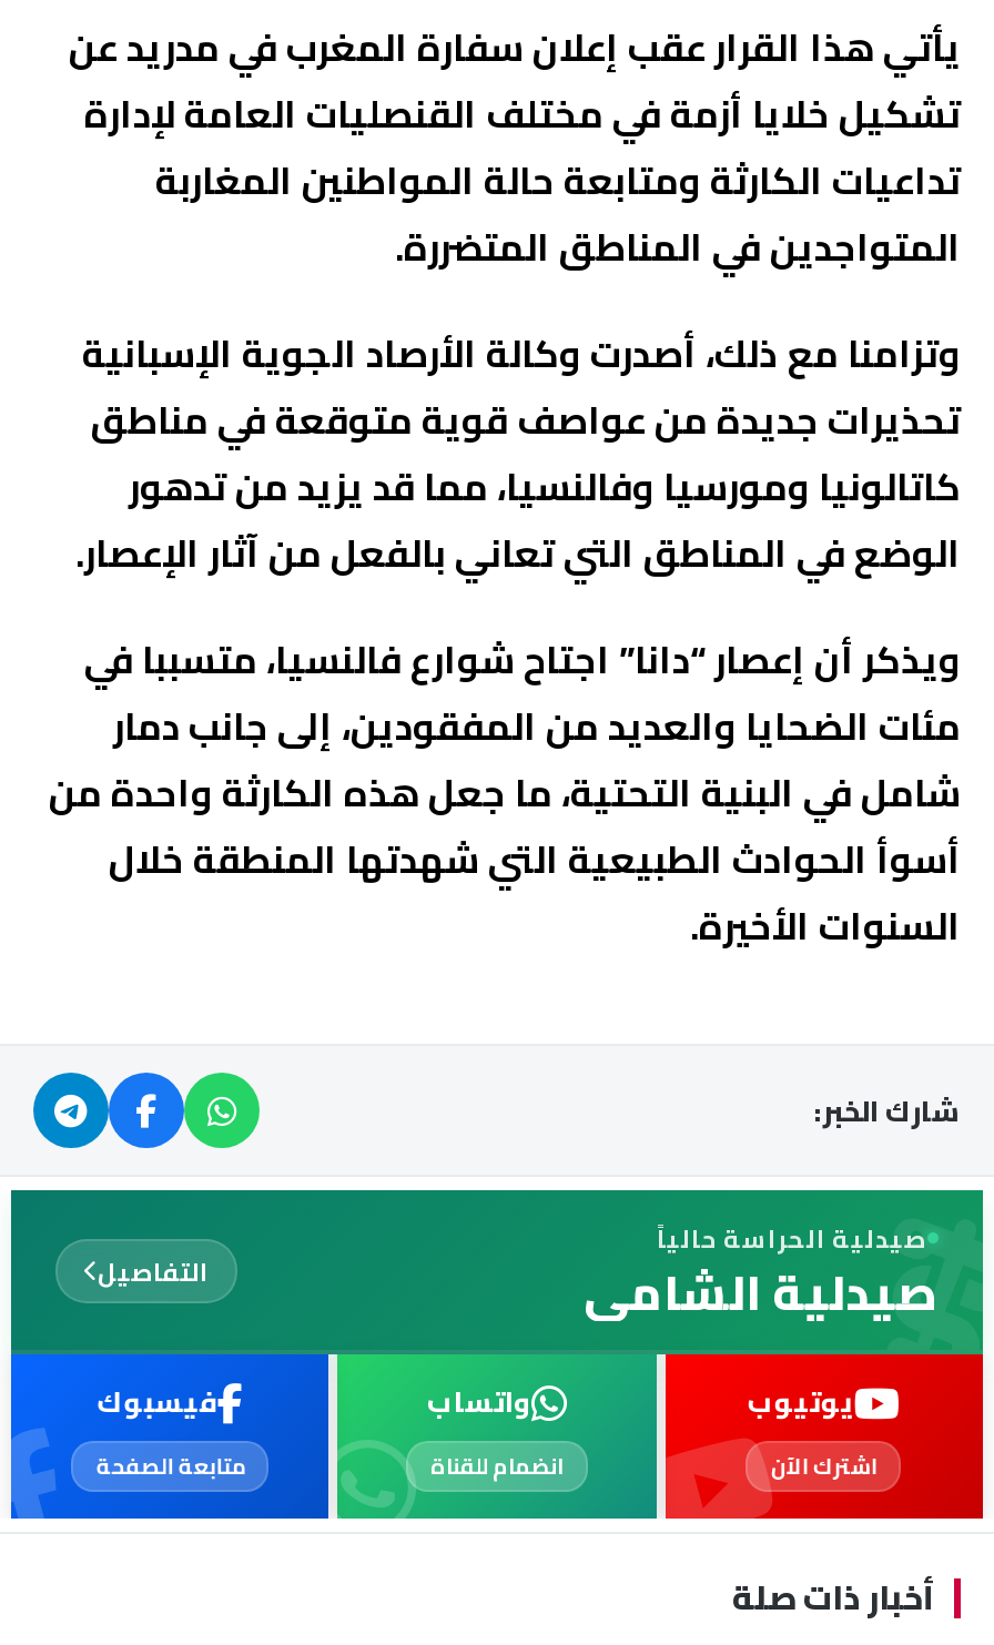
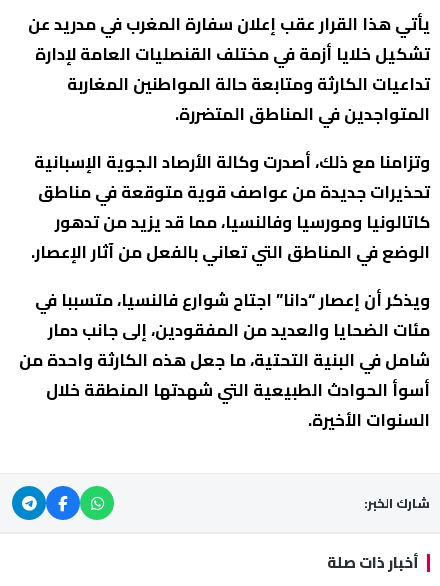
[9,1188,985,1521] [image] | صيدلية الحراسة حالياً | صيدلية الشامي | التفاصيل | يوتيوب | اشترك الآن -> none
[96,1377,245,1487] فيسبوك | متابعة الصفحة -> none
[427,1377,564,1487] واتساب | انضمام للقناة -> none

